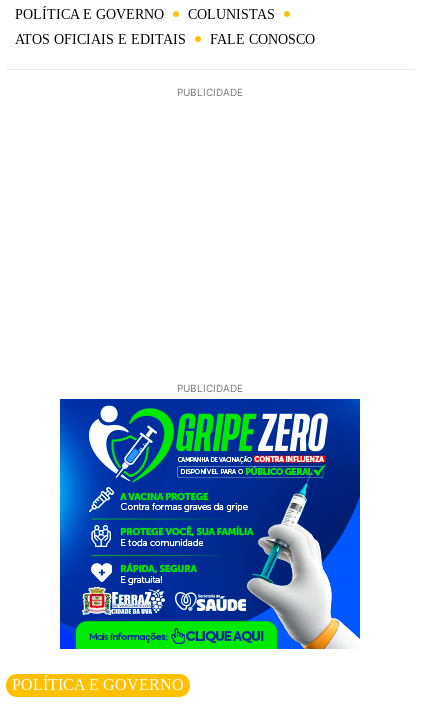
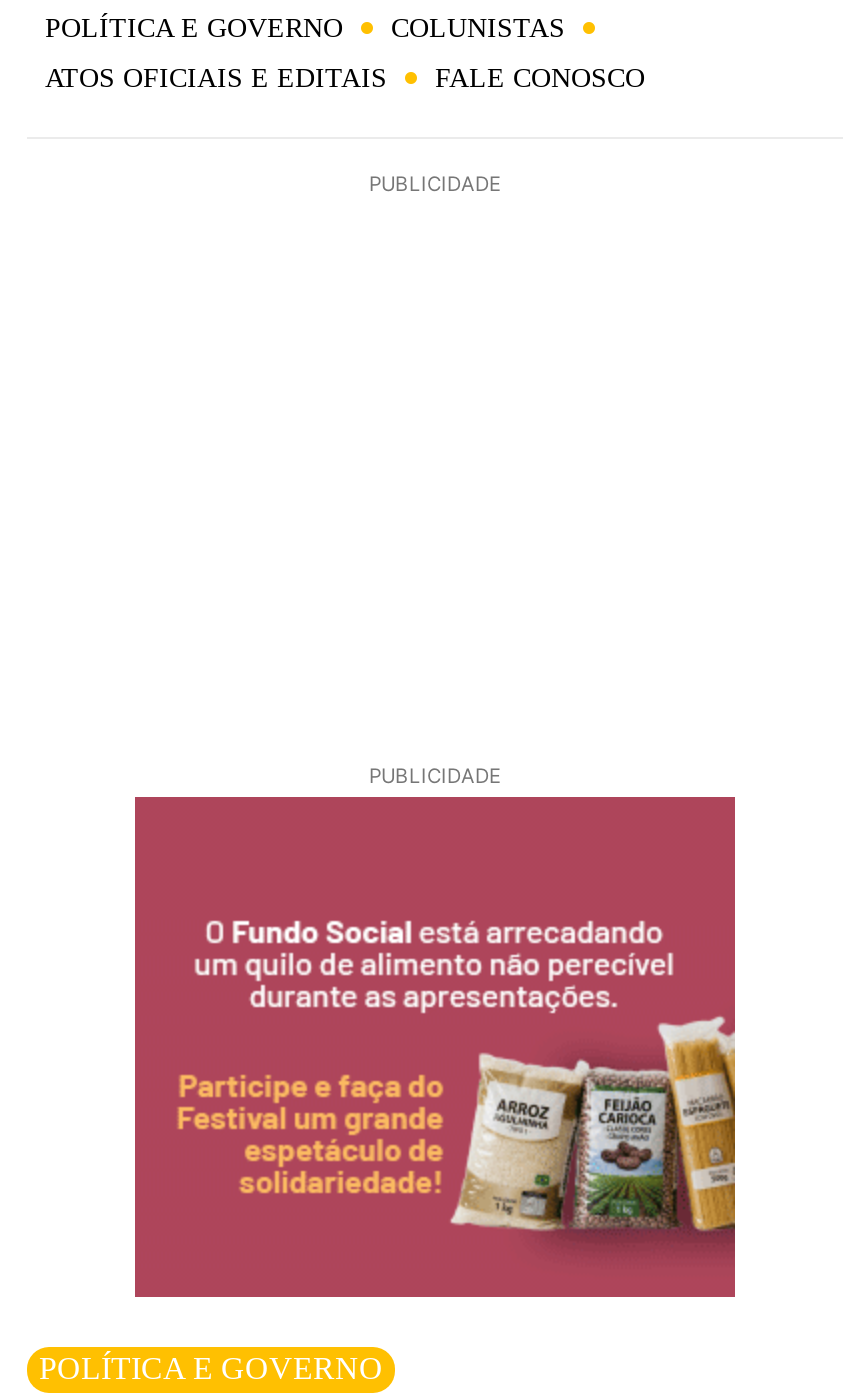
[59,398,361,650] [image] -> [133,795,737,1299] [image]

